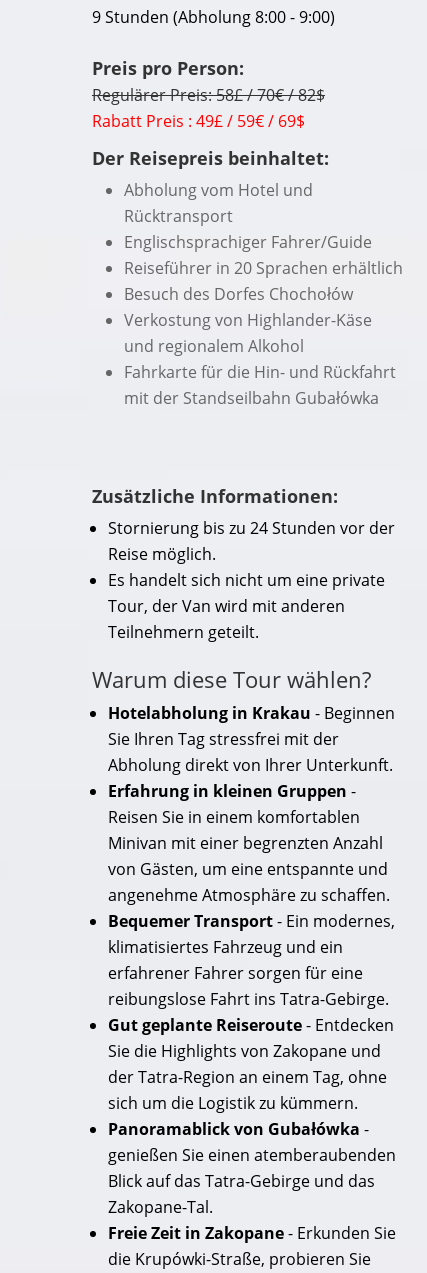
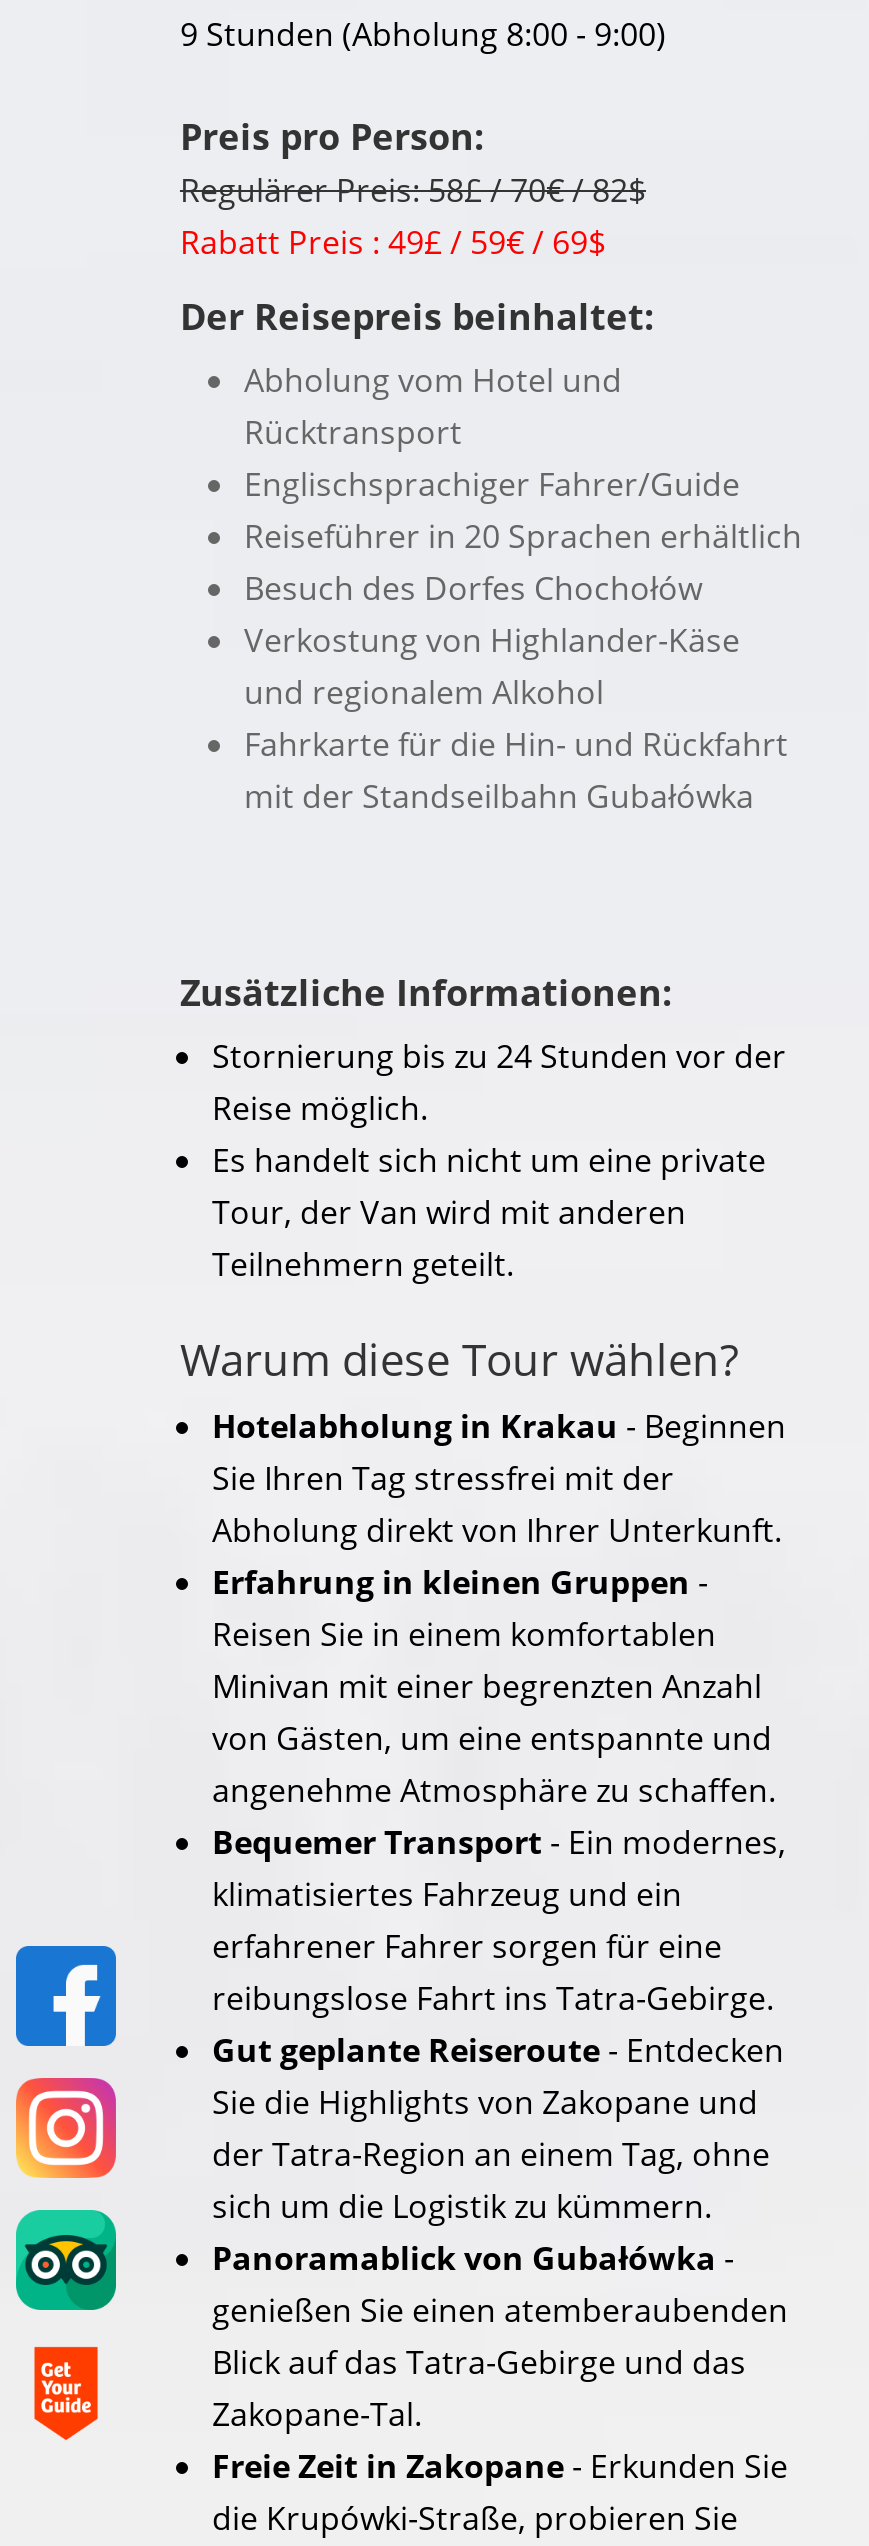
none -> [14,1944,118,2048] [image]
none -> [14,2076,118,2180] [image]
none -> [14,2208,118,2312] [image]
none -> [32,2344,100,2442] [image]

